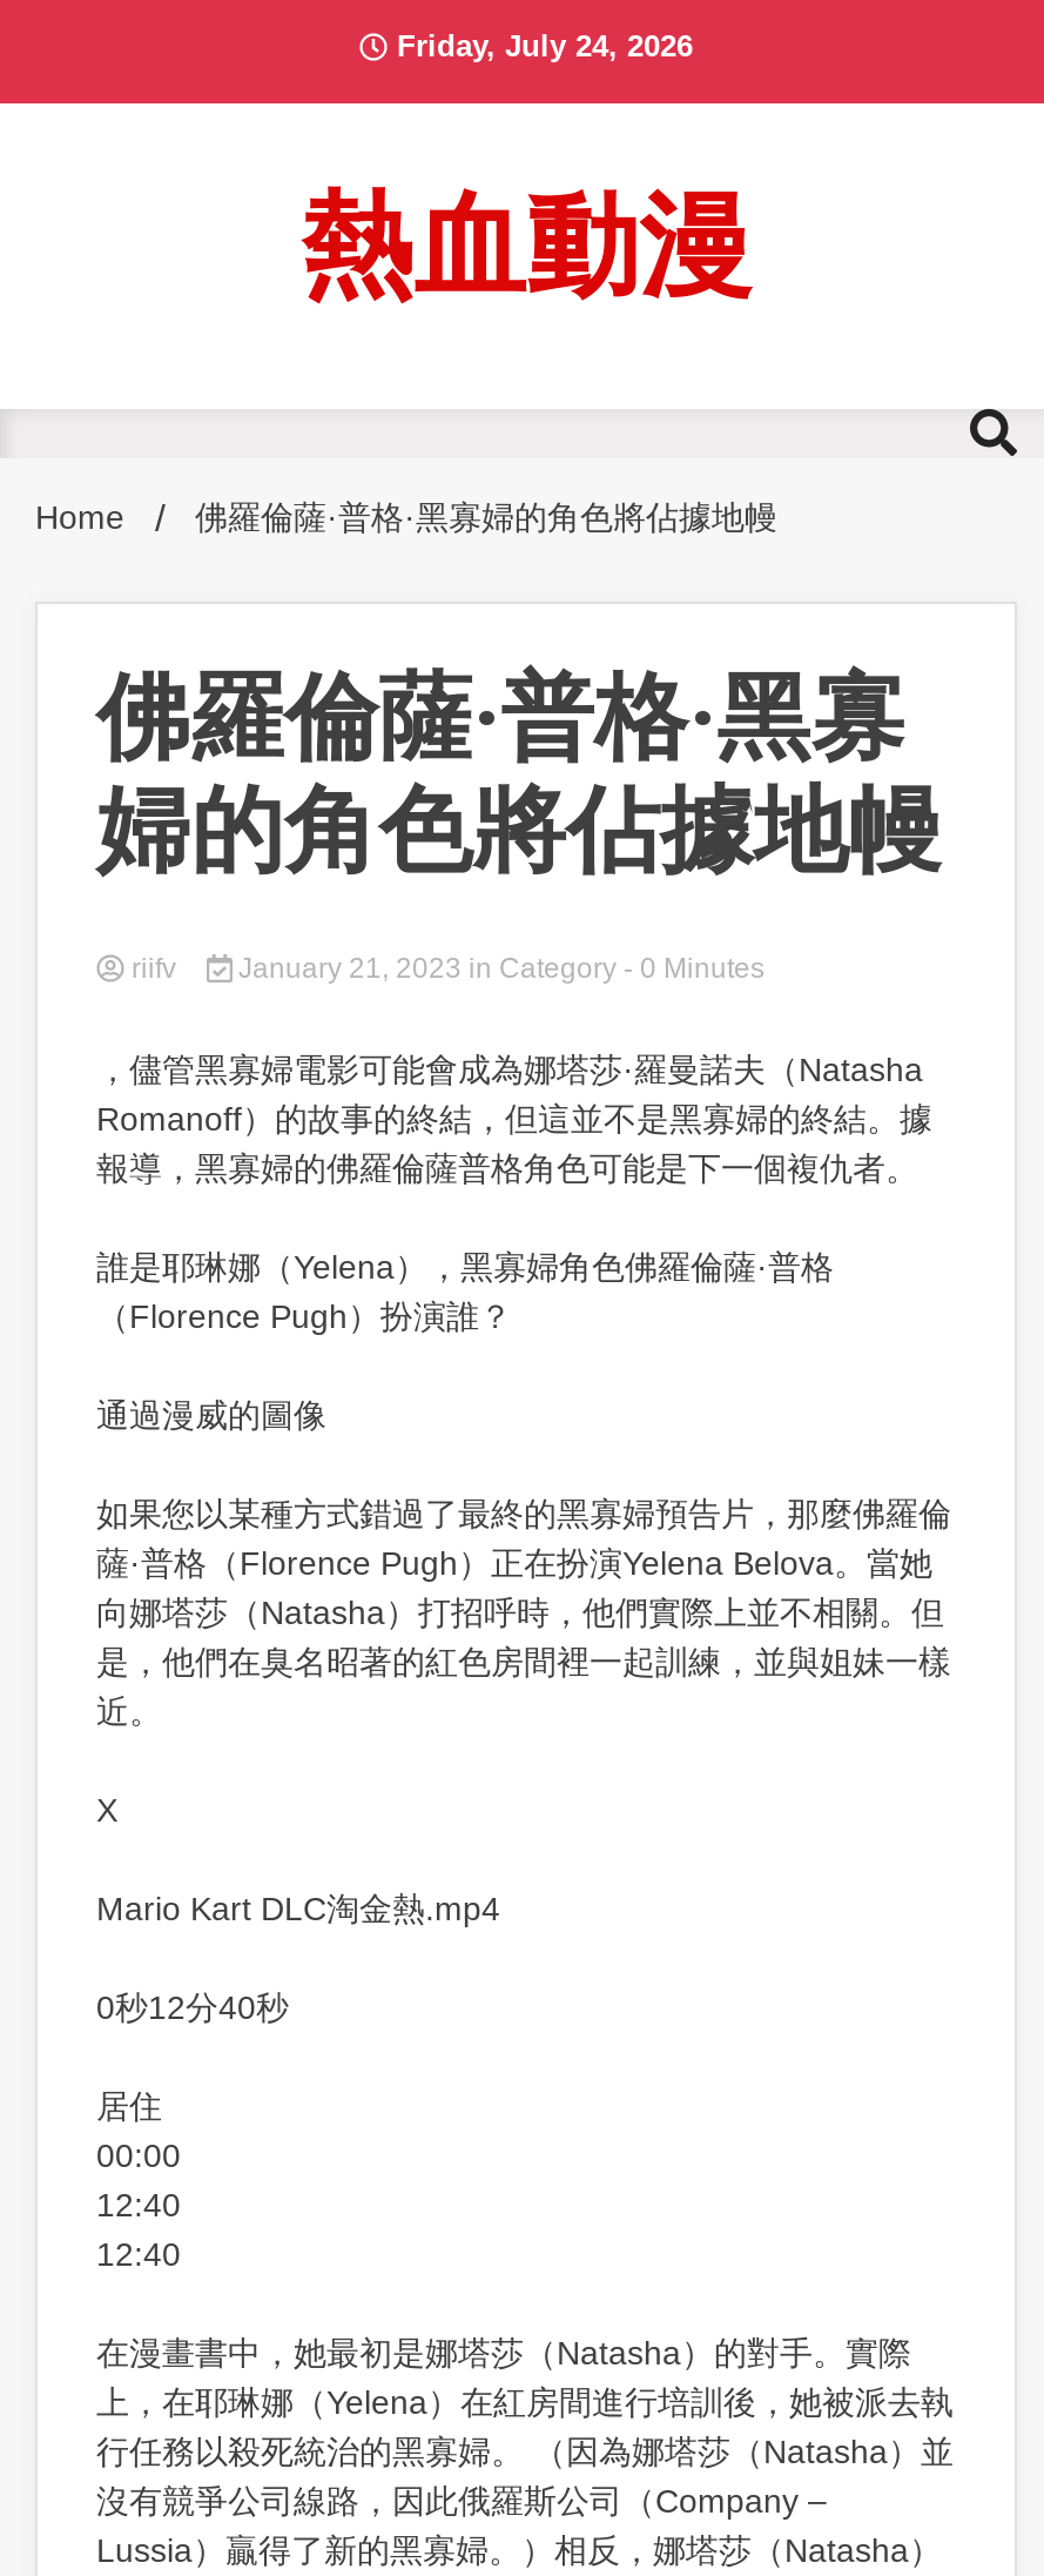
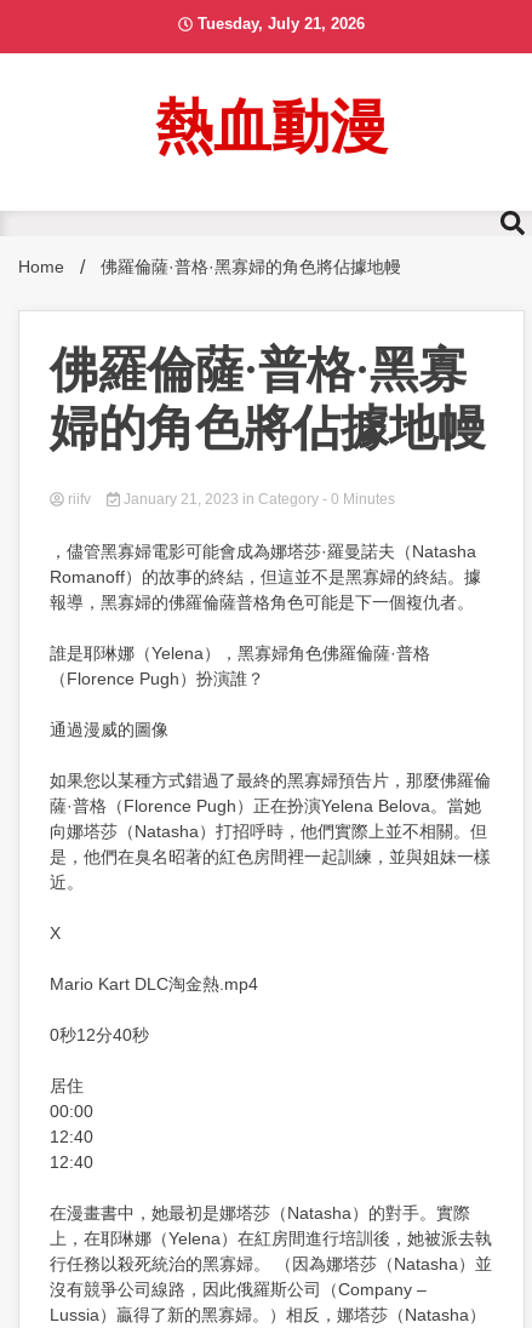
[388,28,693,63] Friday, July 24, 2026 -> [193,15,365,33] Tuesday, July 21, 2026

